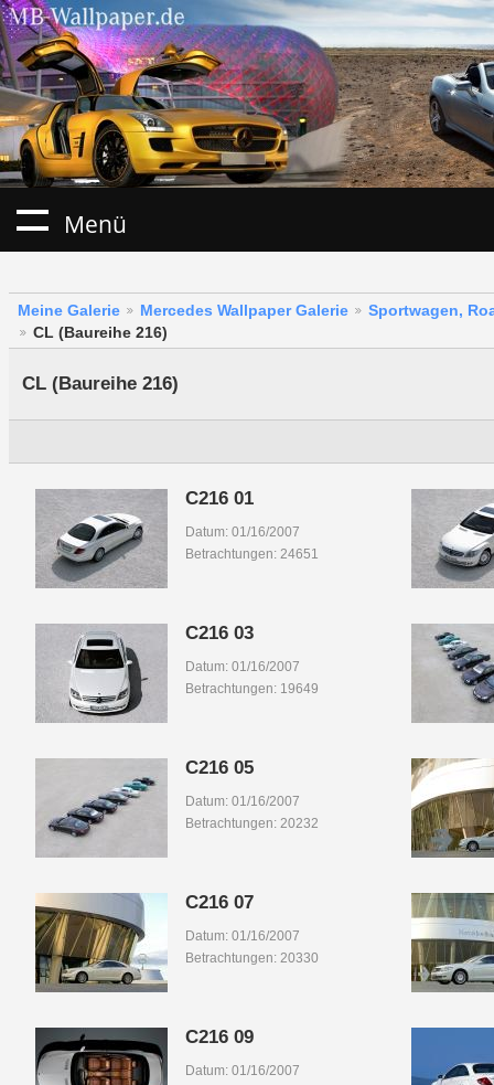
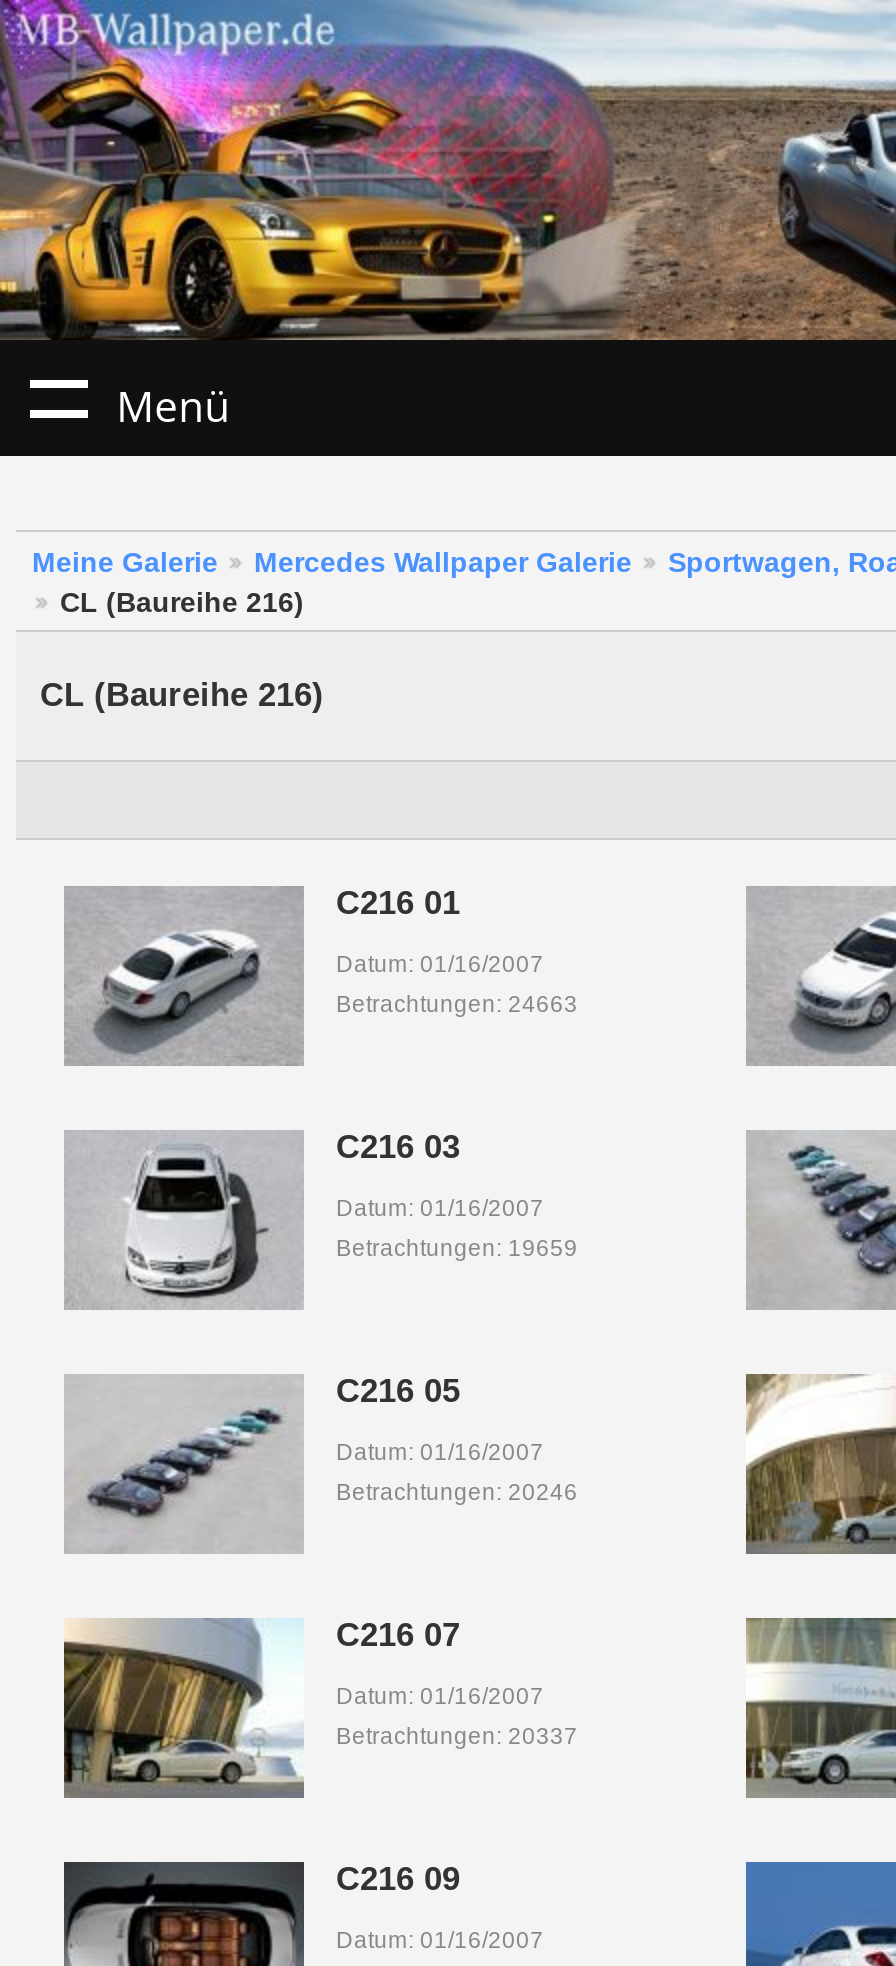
[185,548,319,561] Betrachtungen: 24651 -> [336,992,578,1016] Betrachtungen: 24663
[185,682,319,696] Betrachtungen: 19649 -> [336,1236,578,1260] Betrachtungen: 19659
[185,817,319,830] Betrachtungen: 20232 -> [336,1480,578,1504] Betrachtungen: 20246
[185,952,319,965] Betrachtungen: 20330 -> [336,1724,578,1748] Betrachtungen: 20337

